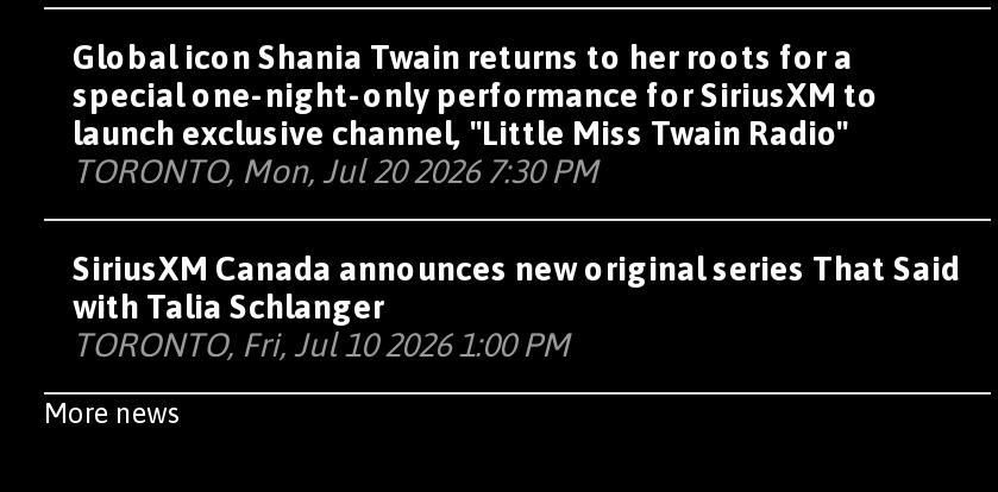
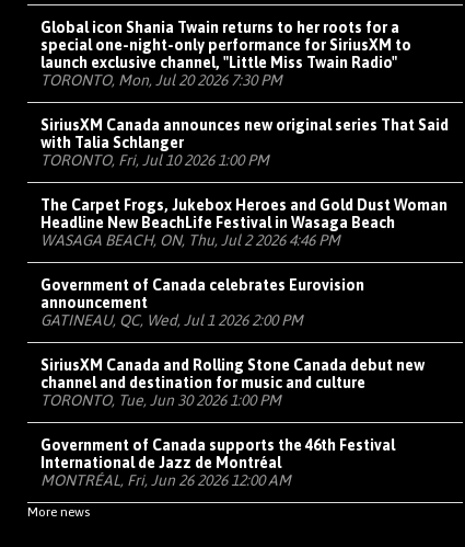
none -> [40,196,447,489] The Carpet Frogs, Jukebox Heroes and Gold Dust Woman | Headline New BeachLife Festival in Wasaga Beach | WASAGA BEACH, ON, Thu, Jul 2 2026 4:46 PM | Government of Canada celebrates Eurovision | announcement | GATINEAU, QC, Wed, Jul 1 2026 2:00 PM | SiriusXM Canada and Rolling Stone Canada debut new | channel and destination for music and culture | TORONTO, Tue, Jun 30 2026 1:00 PM | Government of Canada supports the 46th Festival | International de Jazz de Montréal | MONTRÉAL, Fri, Jun 26 2026 12:00 AM

